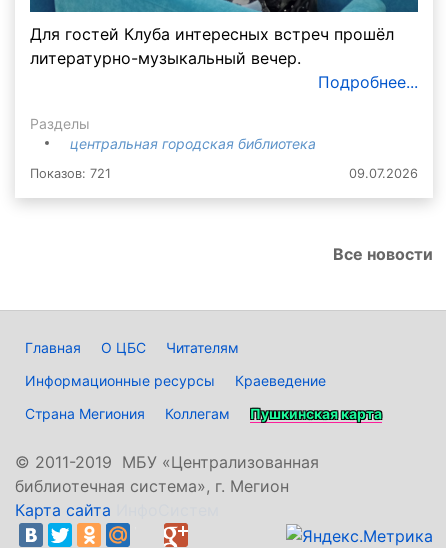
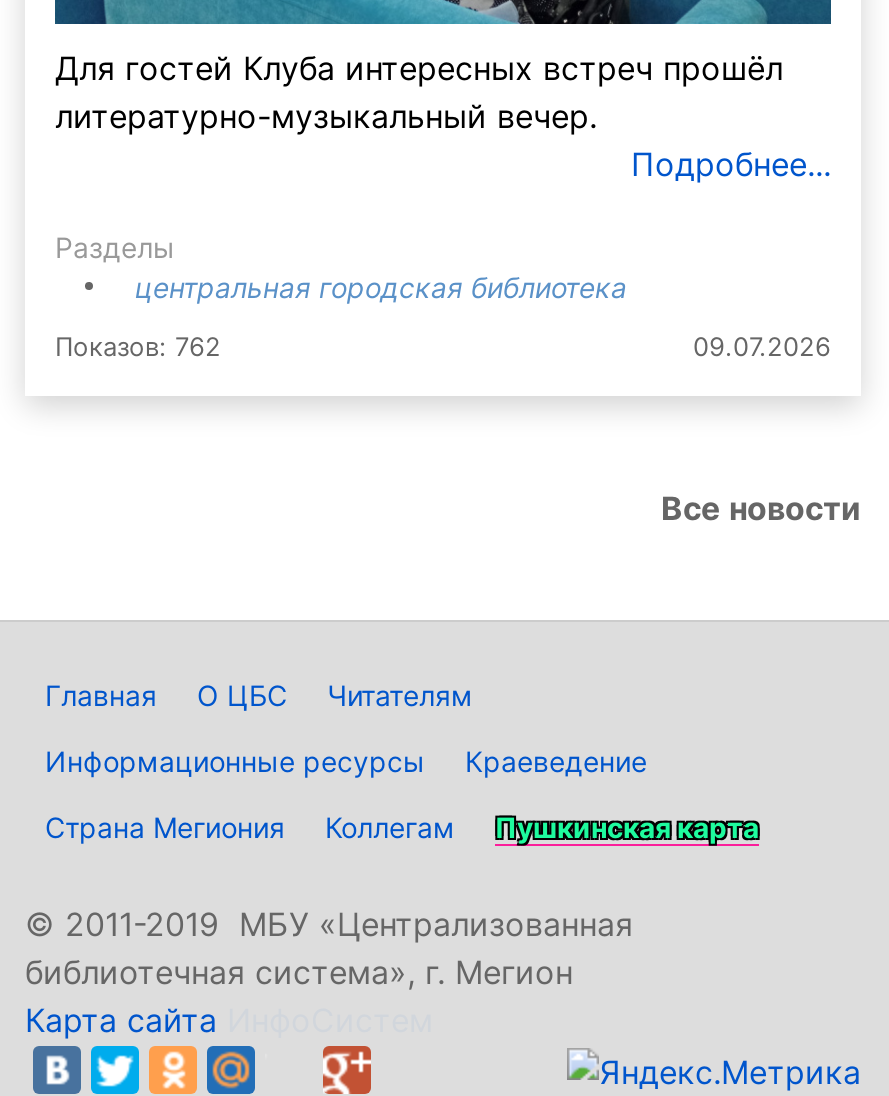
[30,166,111,181] Показов: 721 -> [55,333,221,363] Показов: 762

